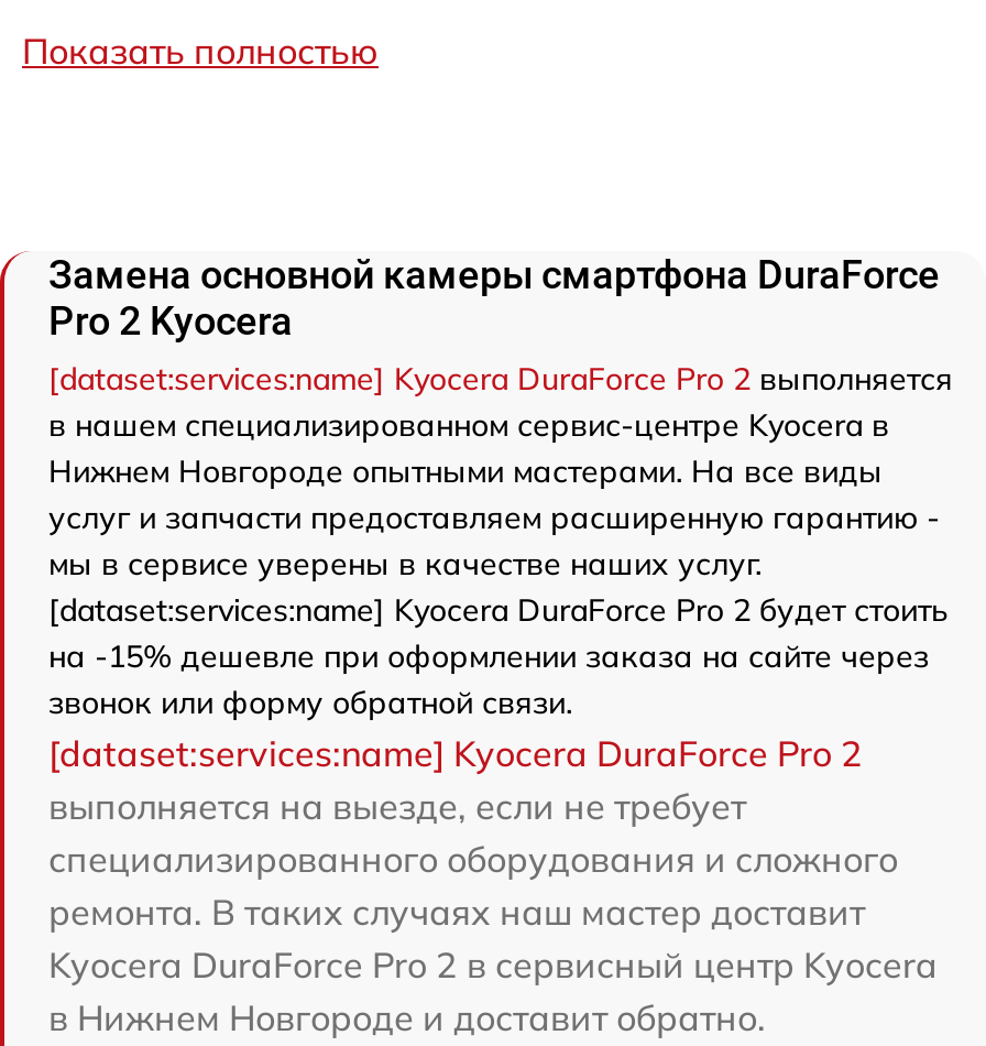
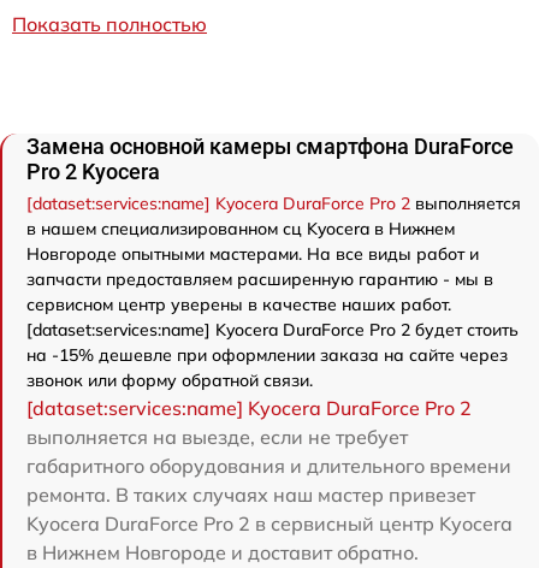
[48,406,940,584] в нашем специализированном сервис-центре Kyocera в | Нижнем Новгороде опытными мастерами. На все виды | услуг и запчасти предоставляем расширенную гарантию - | мы в сервисе уверены в качестве наших услуг. -> [26,218,493,316] в нашем специализированном сц Kyocera в Нижнем | Новгороде опытными мастерами. На все виды работ и | запчасти предоставляем расширенную гарантию - мы в | сервисном центр уверены в качестве наших работ.
[48,837,898,934] специализированного оборудования и сложного | ремонта. В таких случаях наш мастер доставит -> [26,454,511,507] габаритного оборудования и длительного времени | ремонта. В таких случаях наш мастер привезет

